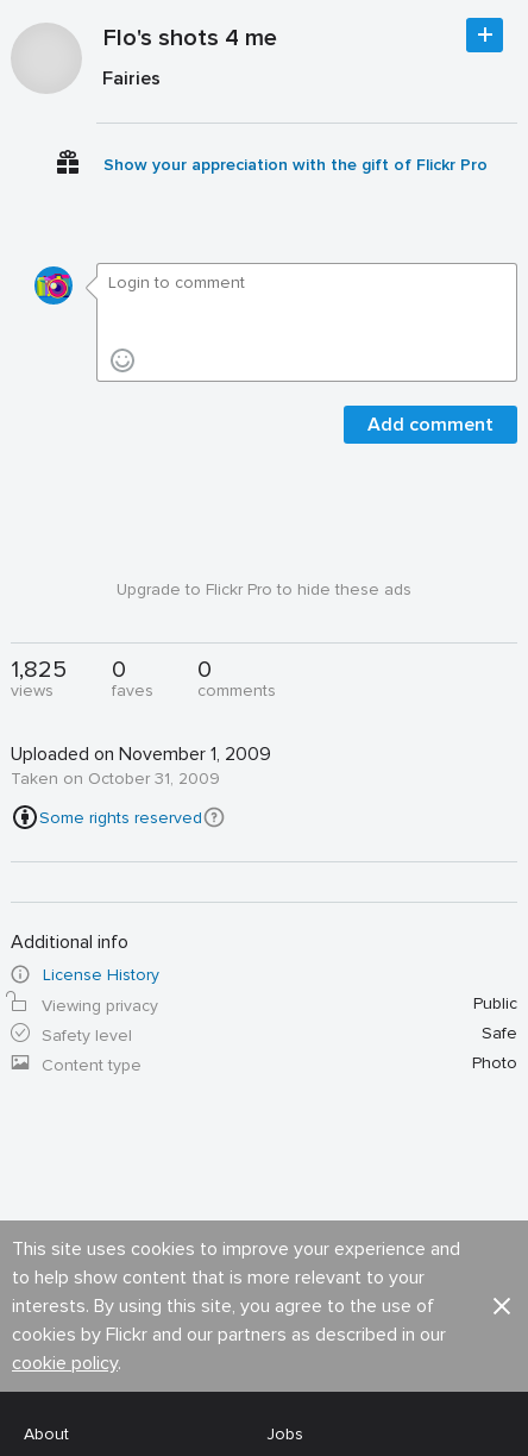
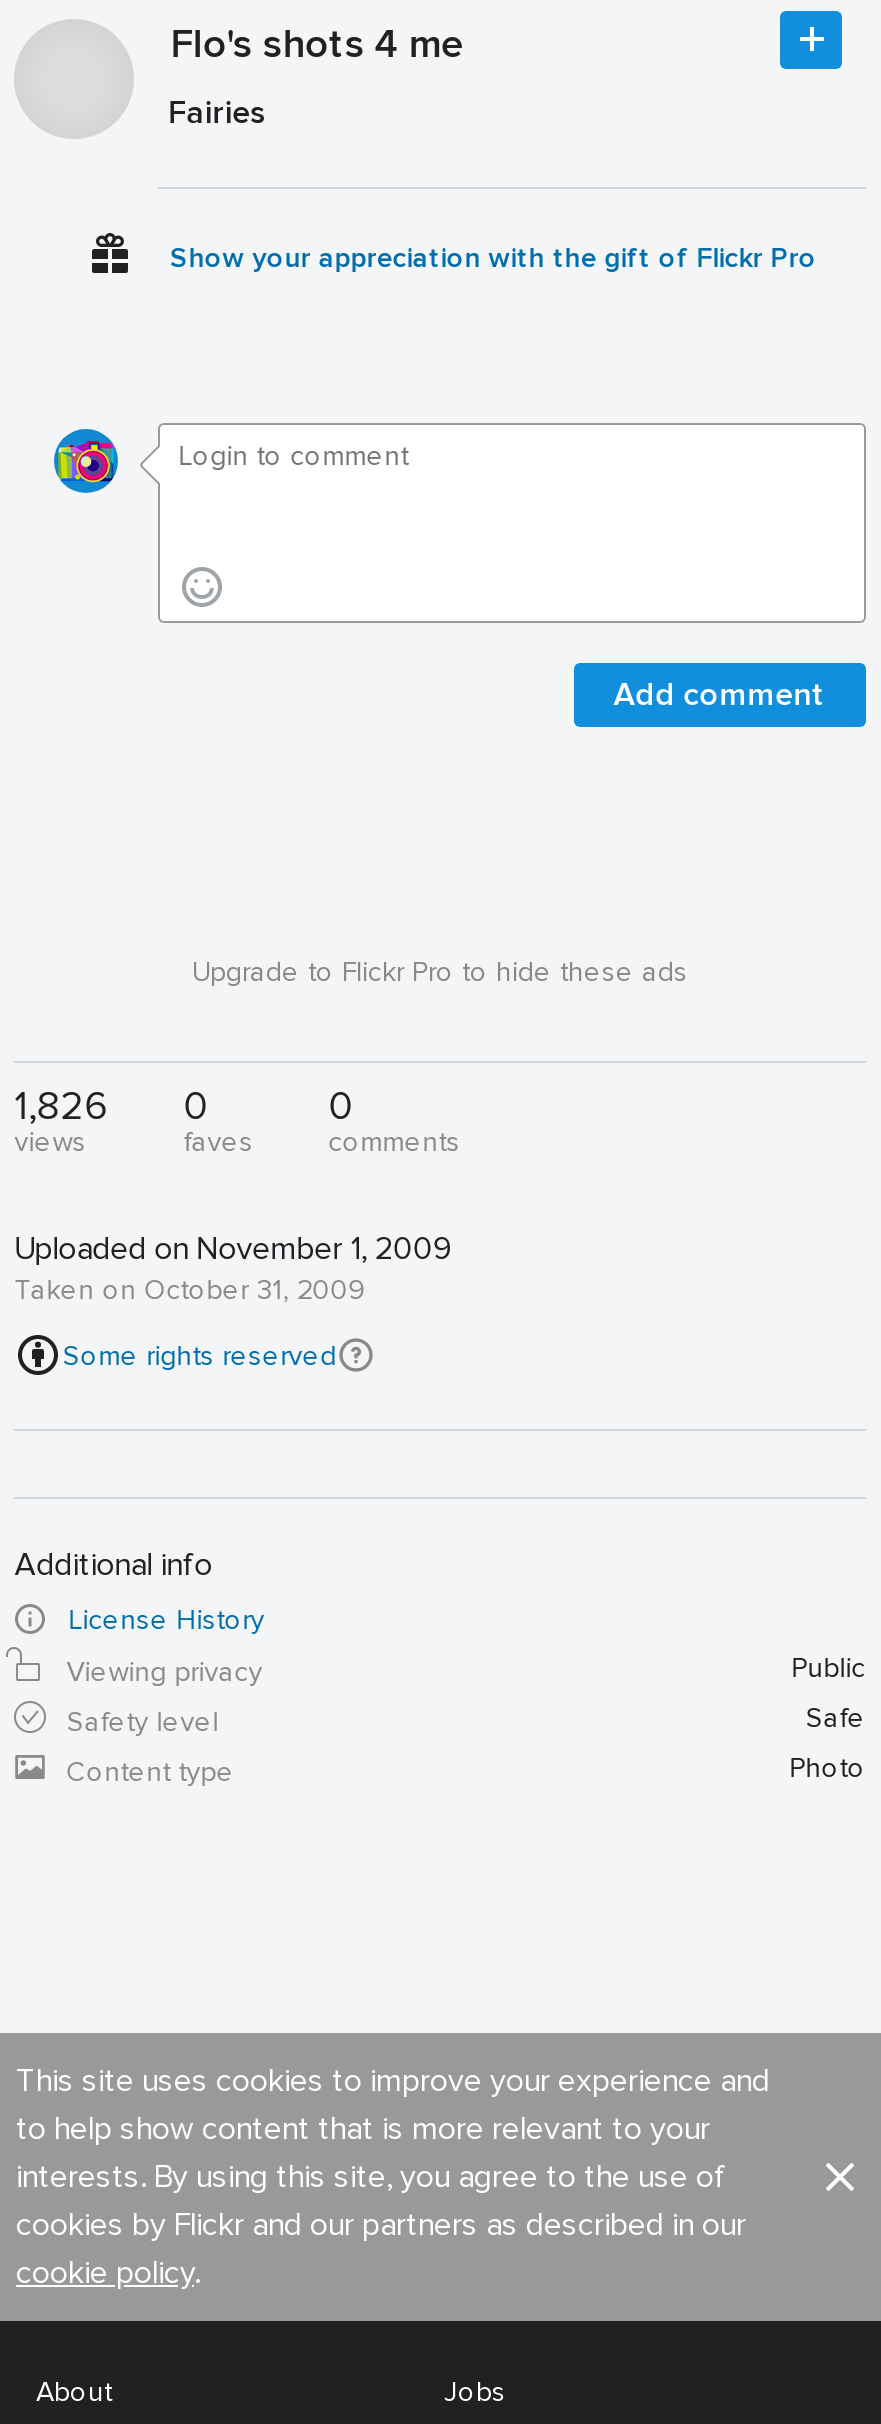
[11,655,126,684] 1,825 0 -> [14,1083,207,1131] 1,826 0

